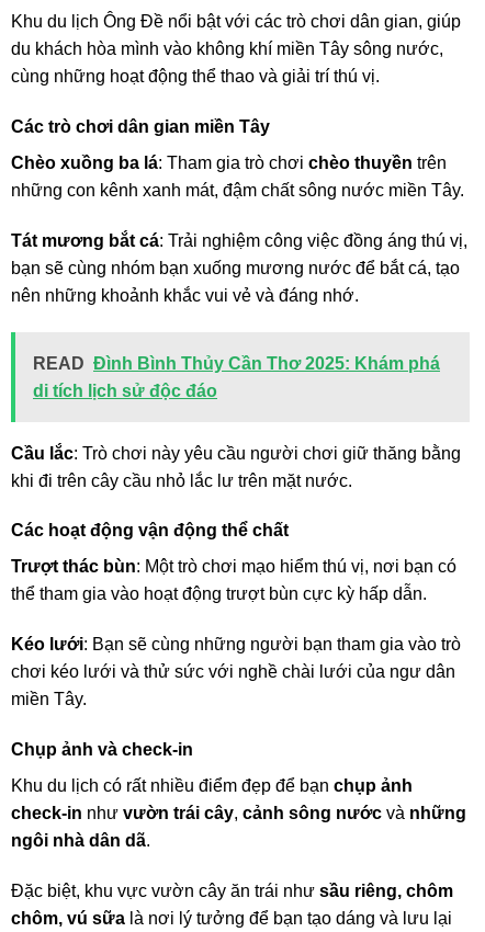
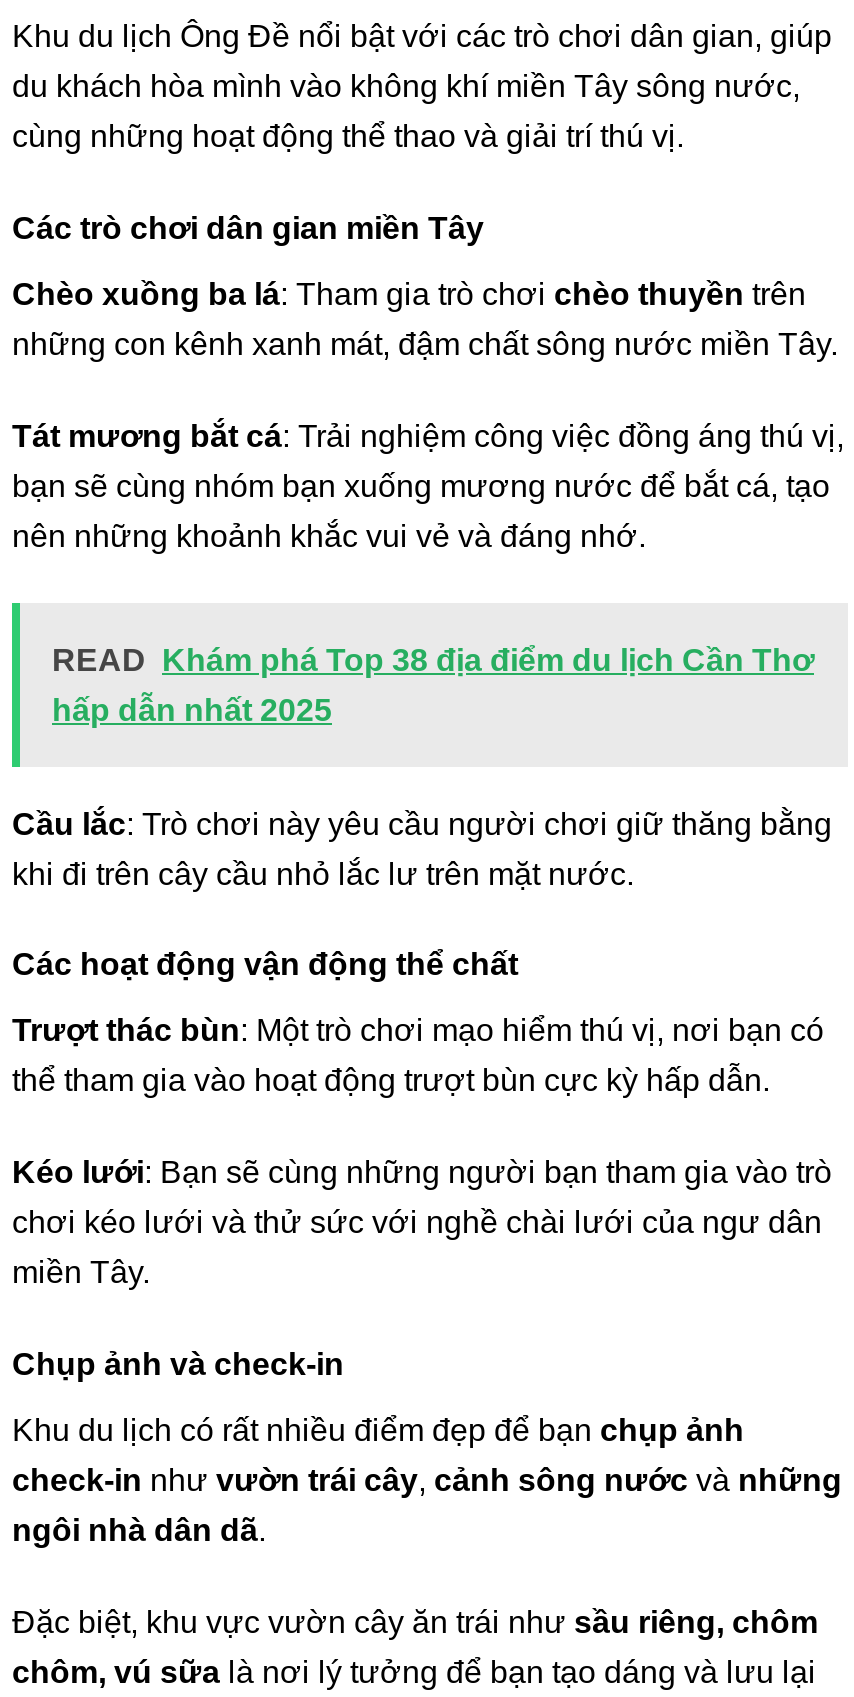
[33,354,440,372] READ Đình Bình Thủy Cần Thơ 2025: Khám phá -> [52,642,814,676] READ Khám phá Top 38 địa điểm du lịch Cần Thơ
[33,381,217,400] di tích lịch sử độc đáo -> [52,692,332,726] hấp dẫn nhất 2025

